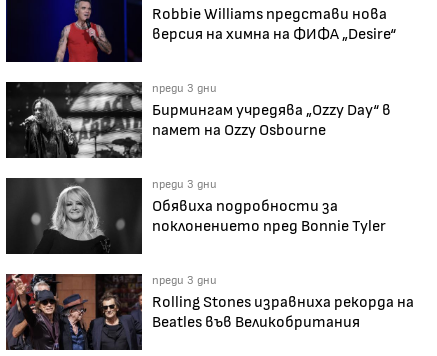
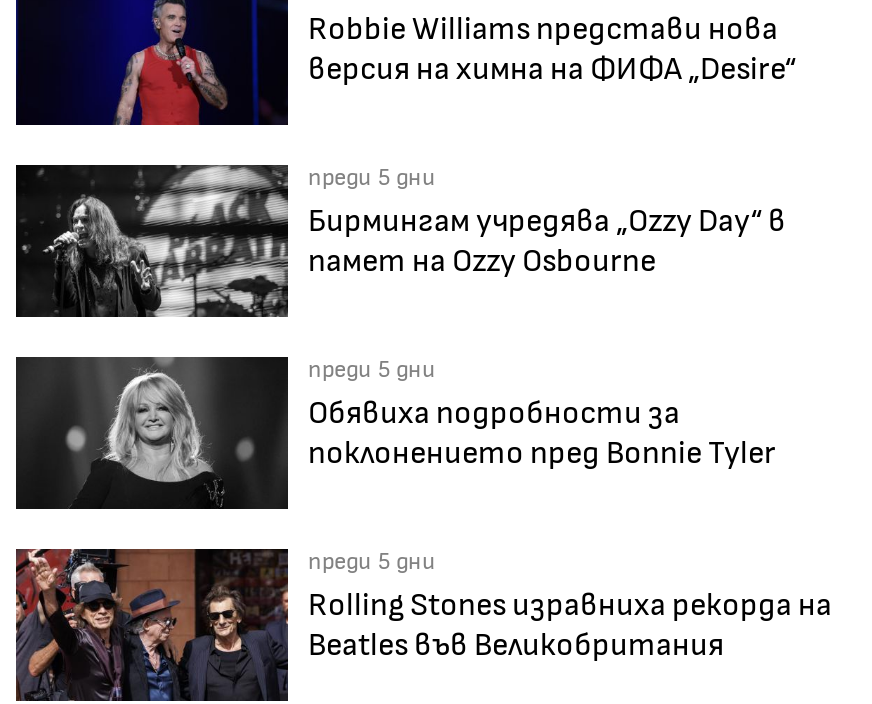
[152,82,217,94] преди 3 дни -> [308,165,436,189] преди 5 дни
[152,178,217,190] преди 3 дни -> [308,356,436,380] преди 5 дни
[152,274,217,286] преди 3 дни -> [308,548,436,572] преди 5 дни

